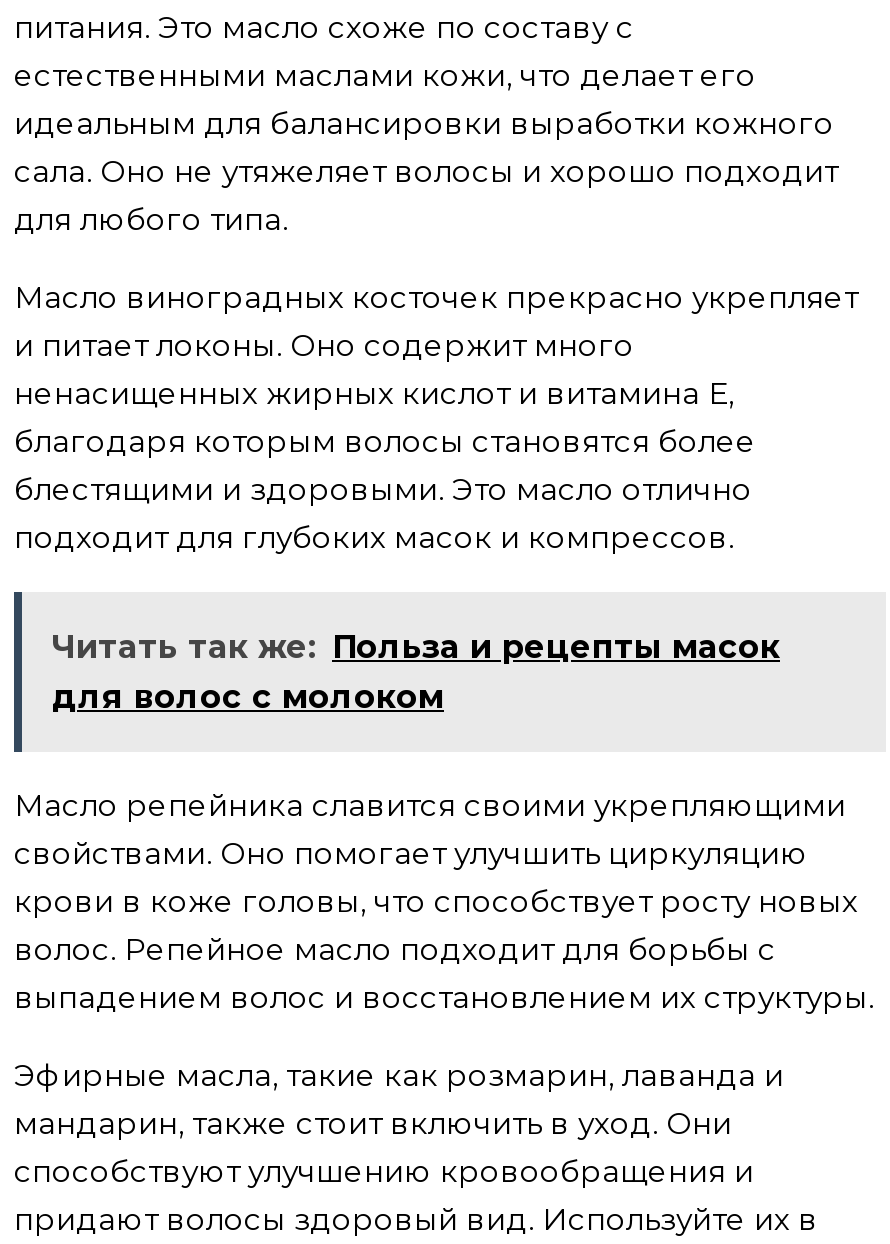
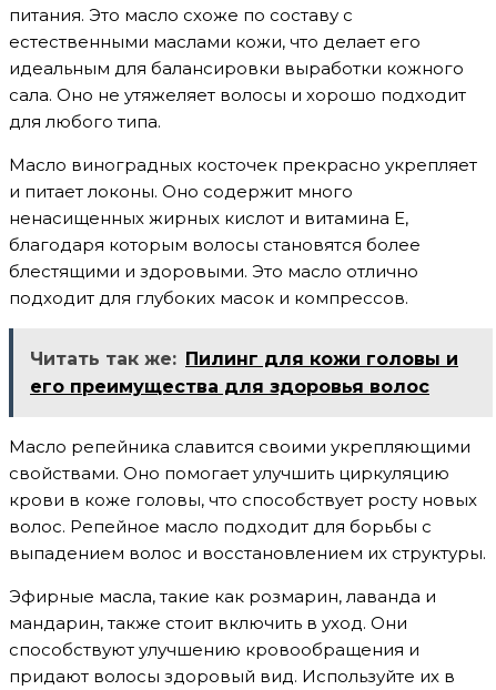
[52,627,780,715] Читать так же: Польза и рецепты масок | для волос с молоком -> [30,348,458,397] Читать так же: Пилинг для кожи головы и | его преимущества для здоровья волос

